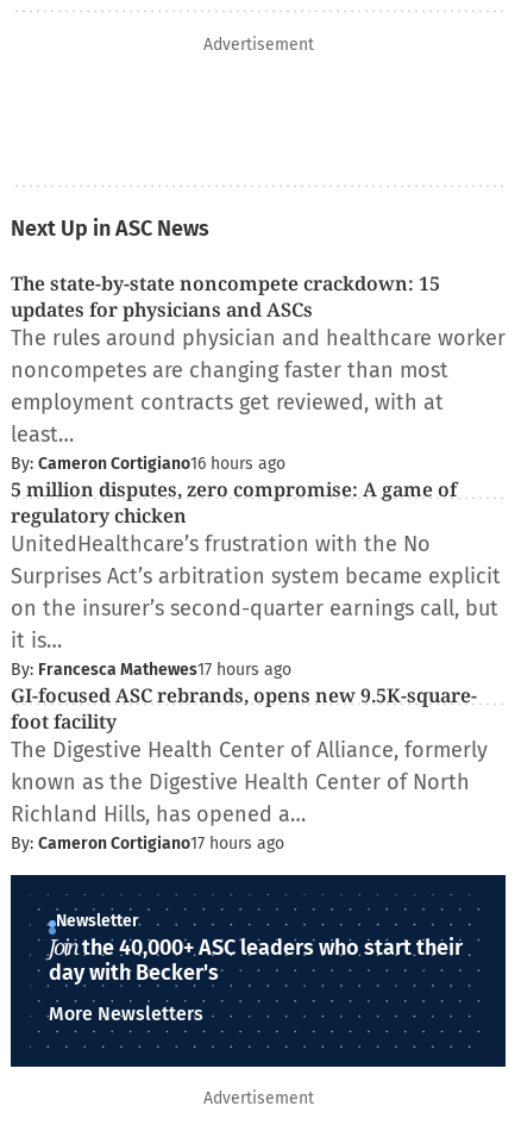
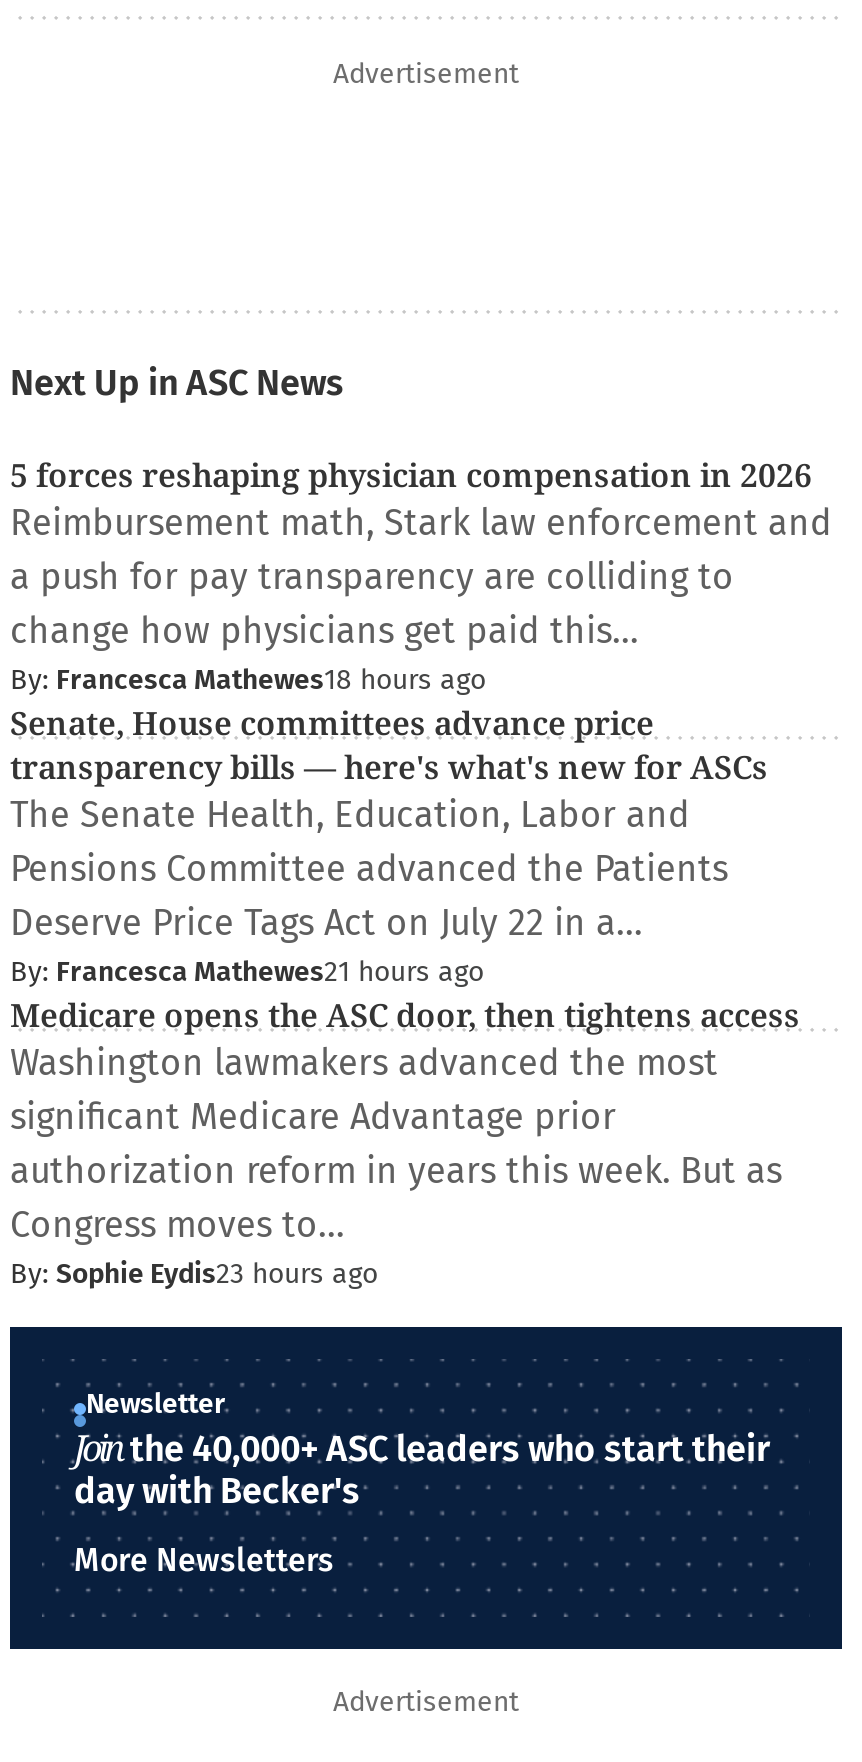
[11,270,506,854] The state-by-state noncompete crackdown: 15 | updates for physicians and ASCs | The rules around physician and healthcare worker | noncompetes are changing faster than most | employment contracts get reviewed, with at | least… | By: Cameron Cortigiano16 hours ago | 5 million disputes, zero compromise: A game of | regulatory chicken | UnitedHealthcare’s frustration with the No | Surprises Act’s arbitration system became explicit | on the insurer’s second-quarter earnings call, but | it is… | By: Francesca Mathewes17 hours ago | GI-focused ASC rebrands, opens new 9.5K-square- | foot facility | The Digestive Health Center of Alliance, formerly | known as the Digestive Health Center of North | Richland Hills, has opened a… | By: Cameron Cortigiano17 hours ago -> [10,453,832,1291] 5 forces reshaping physician compensation in 2026 | Reimbursement math, Stark law enforcement and | a push for pay transparency are colliding to | change how physicians get paid this… | By: Francesca Mathewes18 hours ago | Senate, House committees advance price | transparency bills — here's what's new for ASCs | The Senate Health, Education, Labor and | Pensions Committee advanced the Patients | Deserve Price Tags Act on July 22 in a… | By: Francesca Mathewes21 hours ago | Medicare opens the ASC door, then tightens access | Washington lawmakers advanced the most | significant Medicare Advantage prior | authorization reform in years this week. But as | Congress moves to… | By: Sophie Eydis23 hours ago

